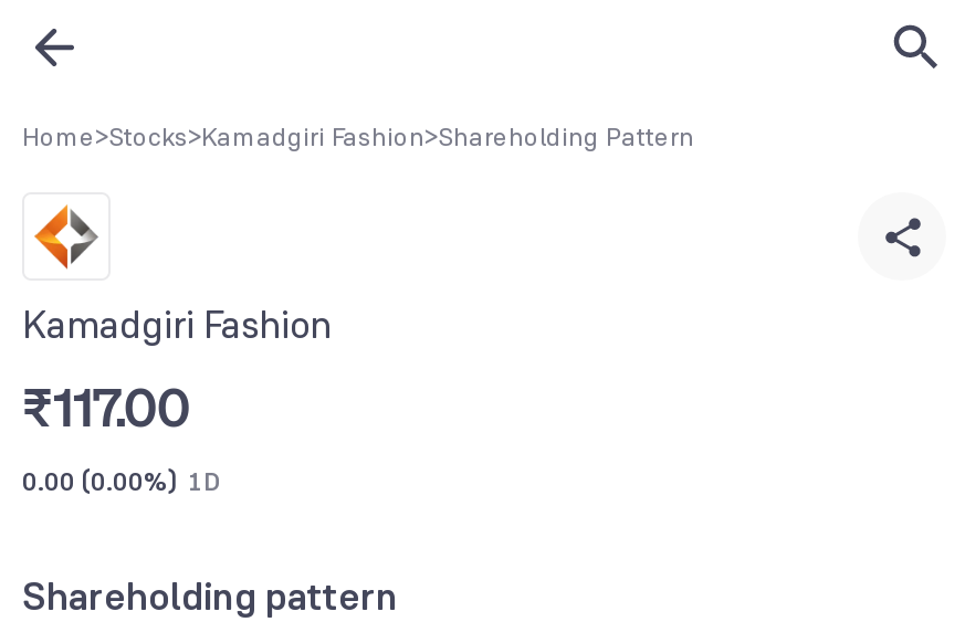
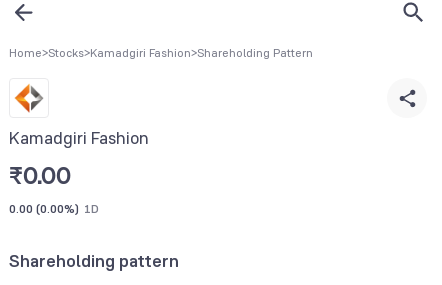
[22,371,190,442] ₹117.00 -> [9,159,71,191] ₹0.00

